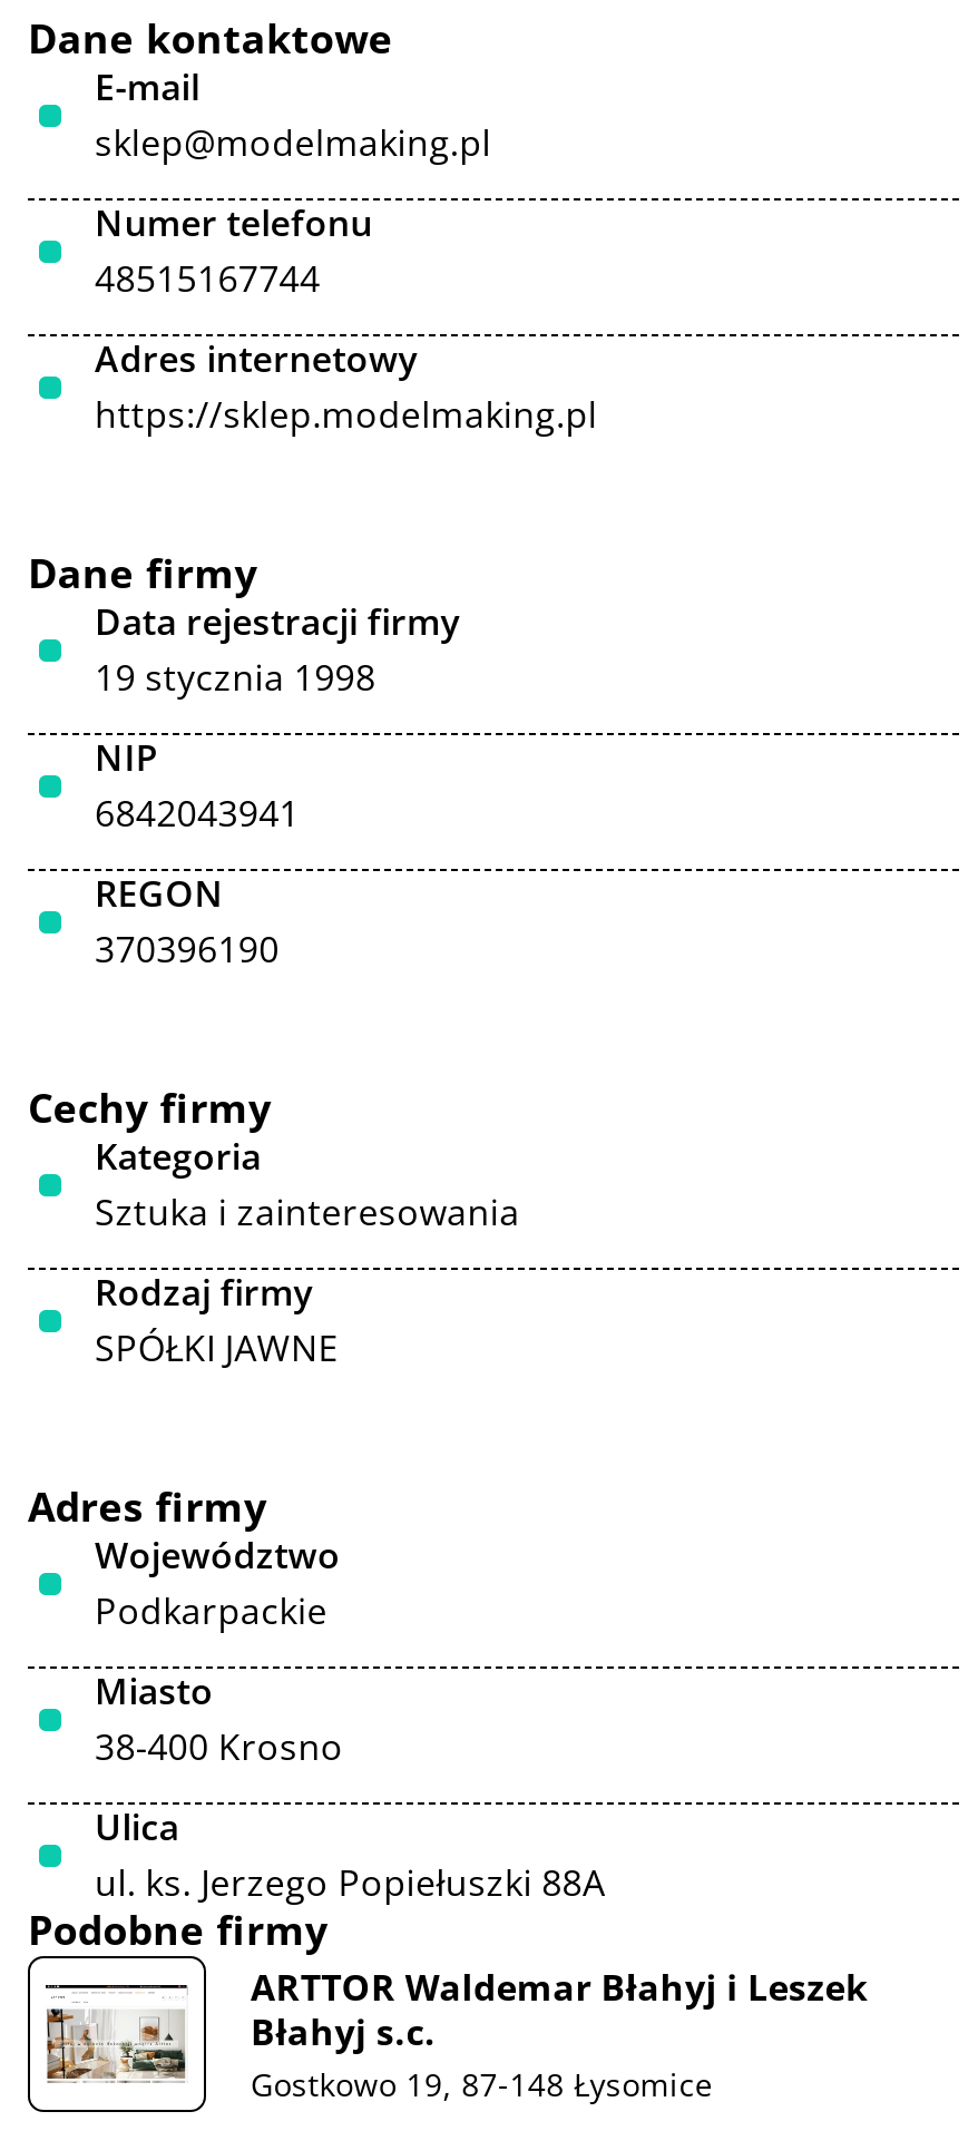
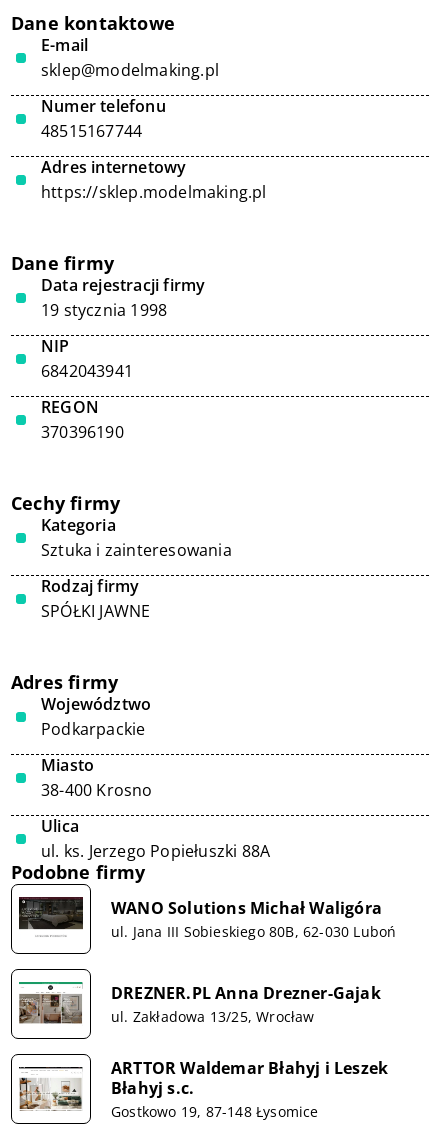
none -> [10,968,92,1040] [image]
none -> [18,896,396,1025] [image] | WANO Solutions Michał Waligóra | ul. Jana III Sobieskiego 80B, 62-030 Luboń | DREZNER.PL Anna Drezner-Gajak | ul. Zakładowa 13/25, Wrocław

